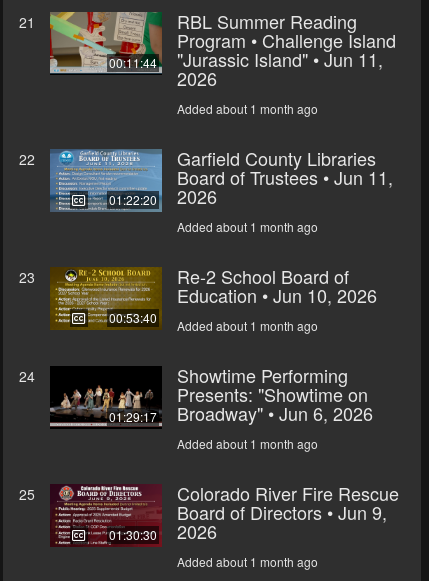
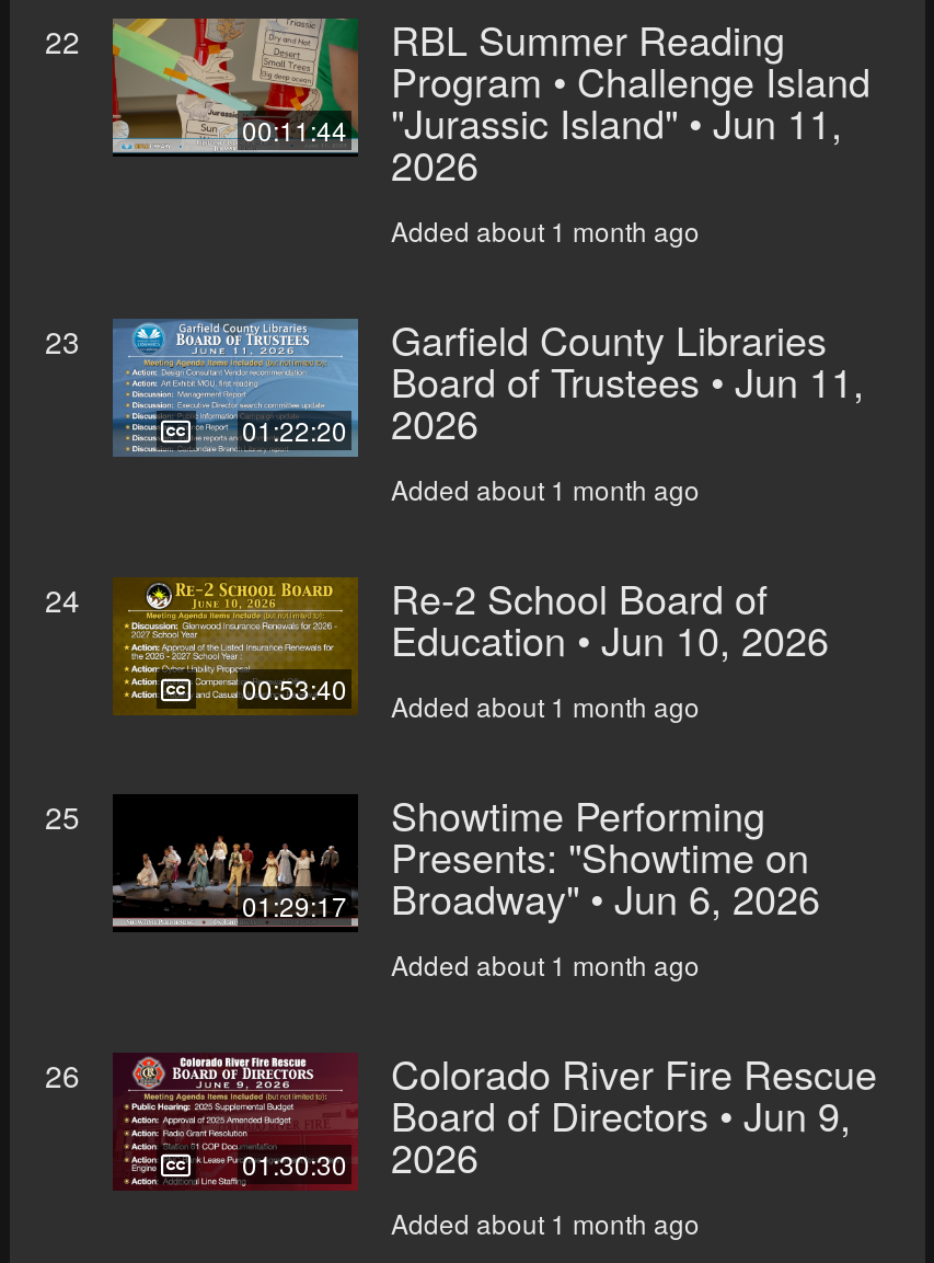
[19,12,35,32] 21 -> [45,19,80,63] 22
[19,149,35,169] 22 -> [45,319,80,363] 23
[19,267,35,287] 23 -> [45,577,80,621] 24
[19,366,35,386] 24 -> [45,794,80,838] 25
[19,484,35,504] 25 -> [45,1053,80,1097] 26

